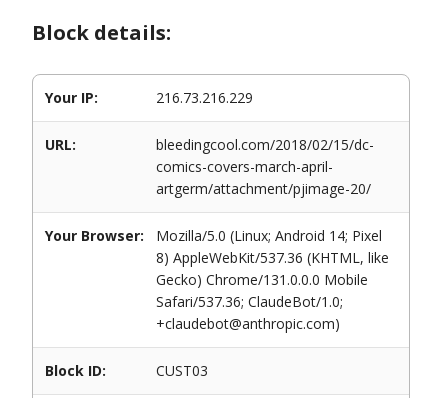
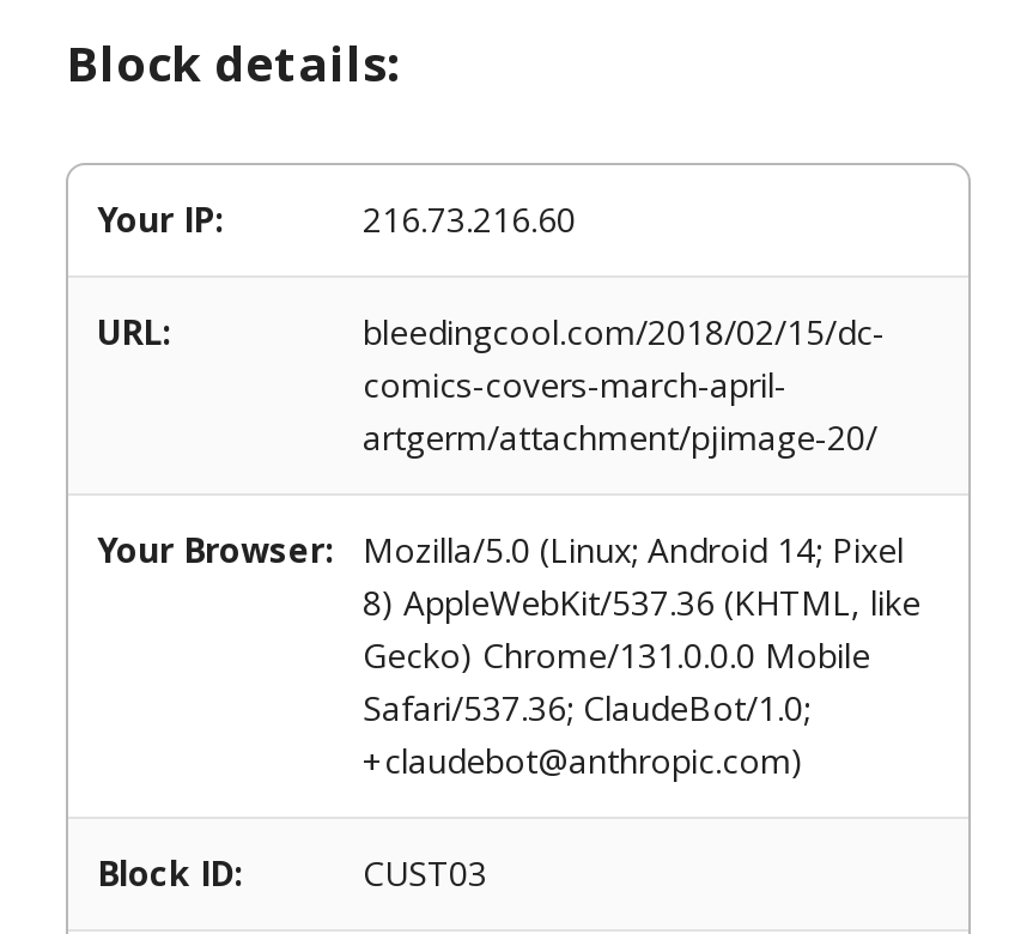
[156,88,253,107] 216.73.216.229 -> [363,196,576,242] 216.73.216.60

